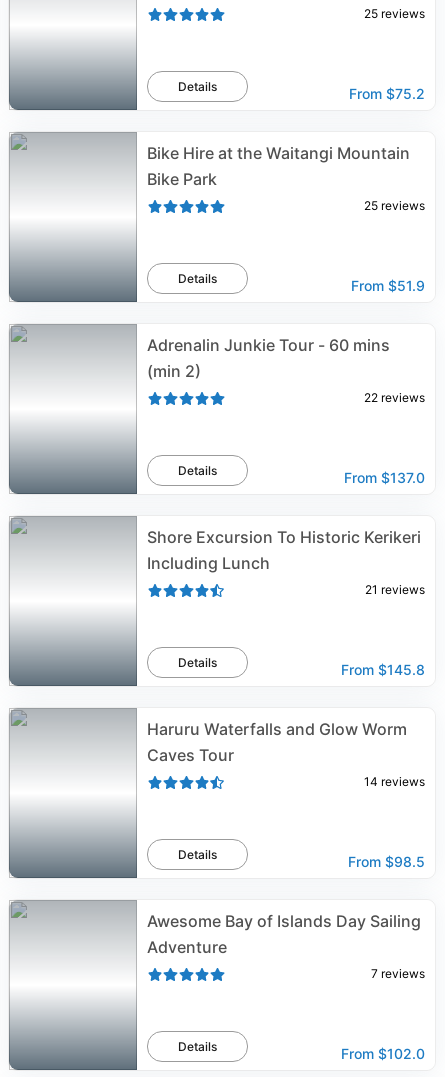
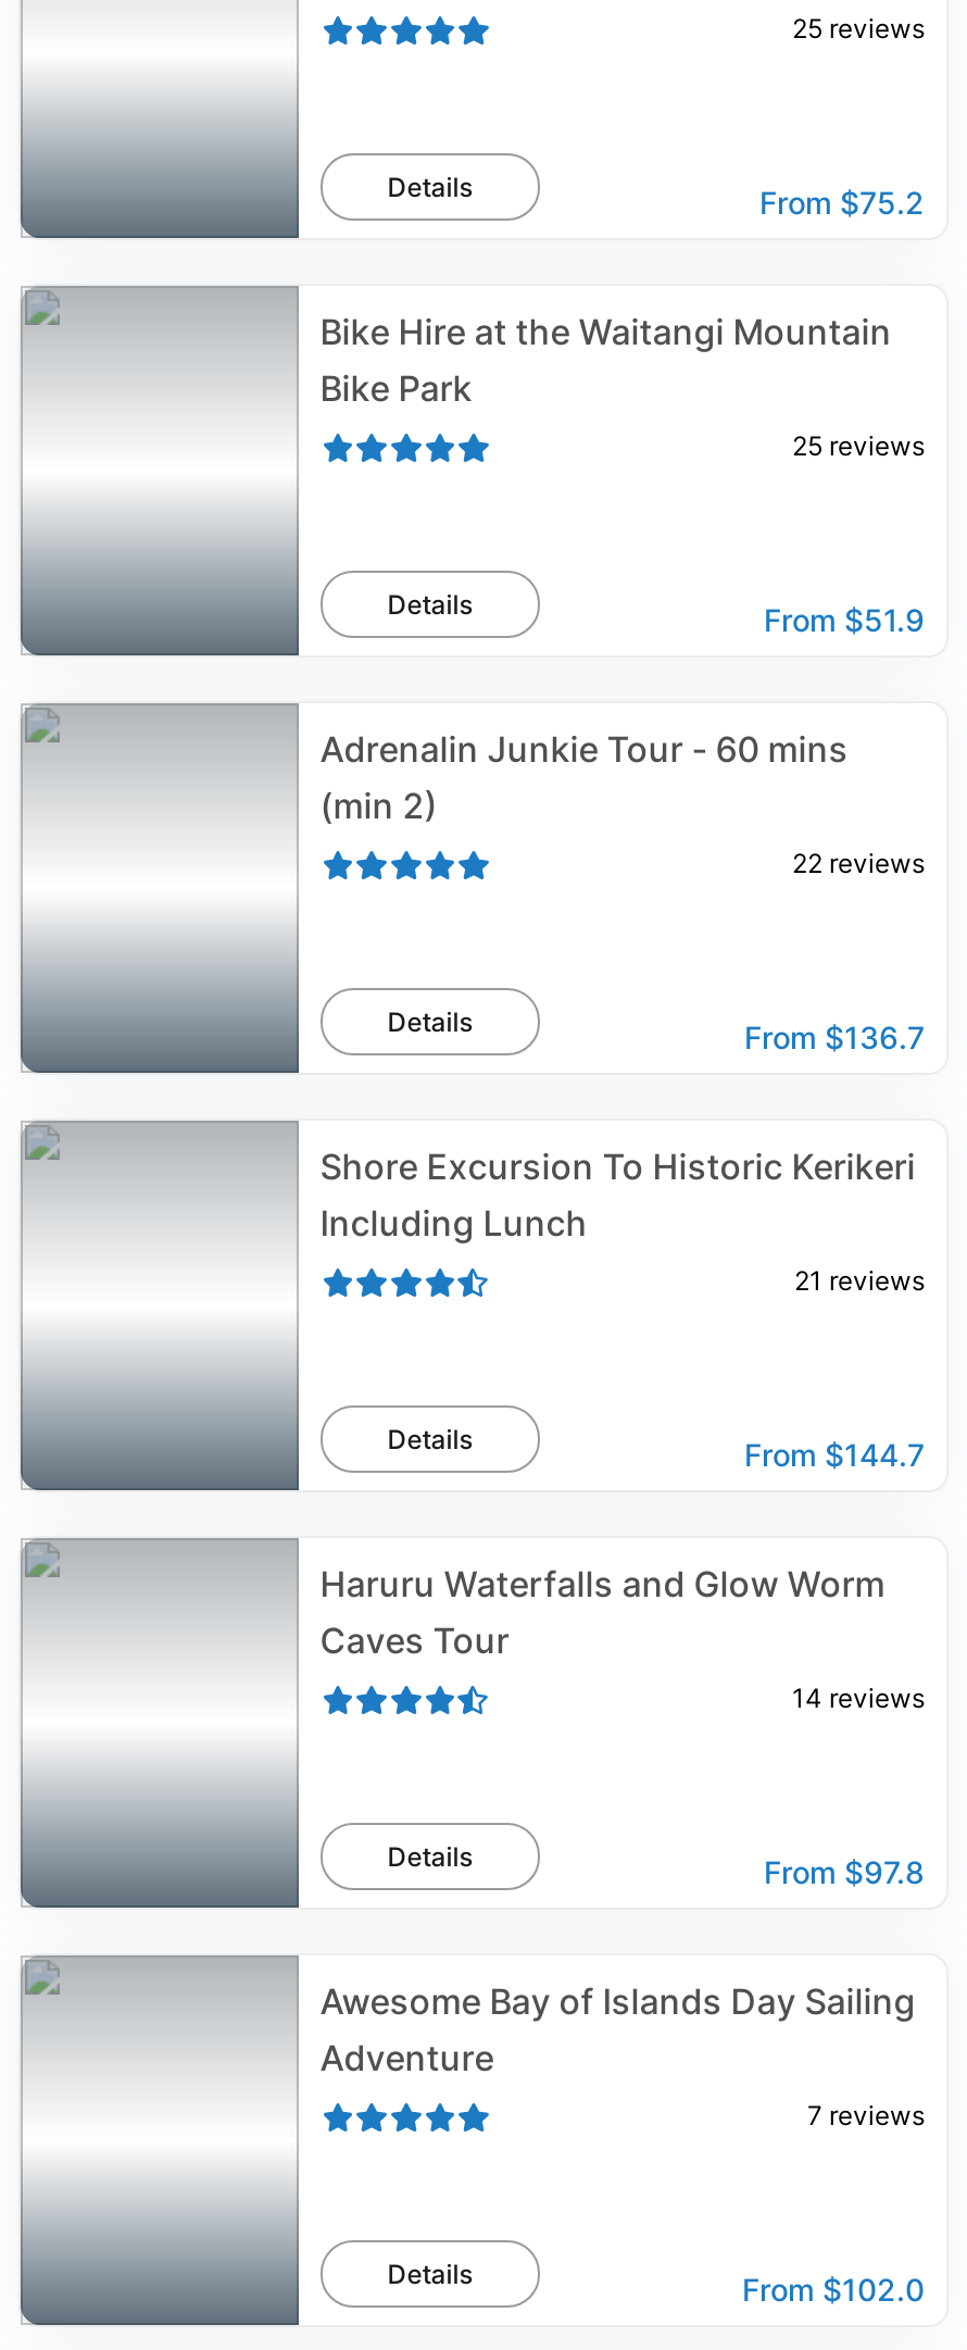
[344,469,425,486] From $137.0 -> [744,1018,925,1055] From $136.7
[341,661,425,678] From $145.8 -> [744,1436,925,1473] From $144.7
[348,853,425,870] From $98.5 -> [764,1853,925,1890] From $97.8

